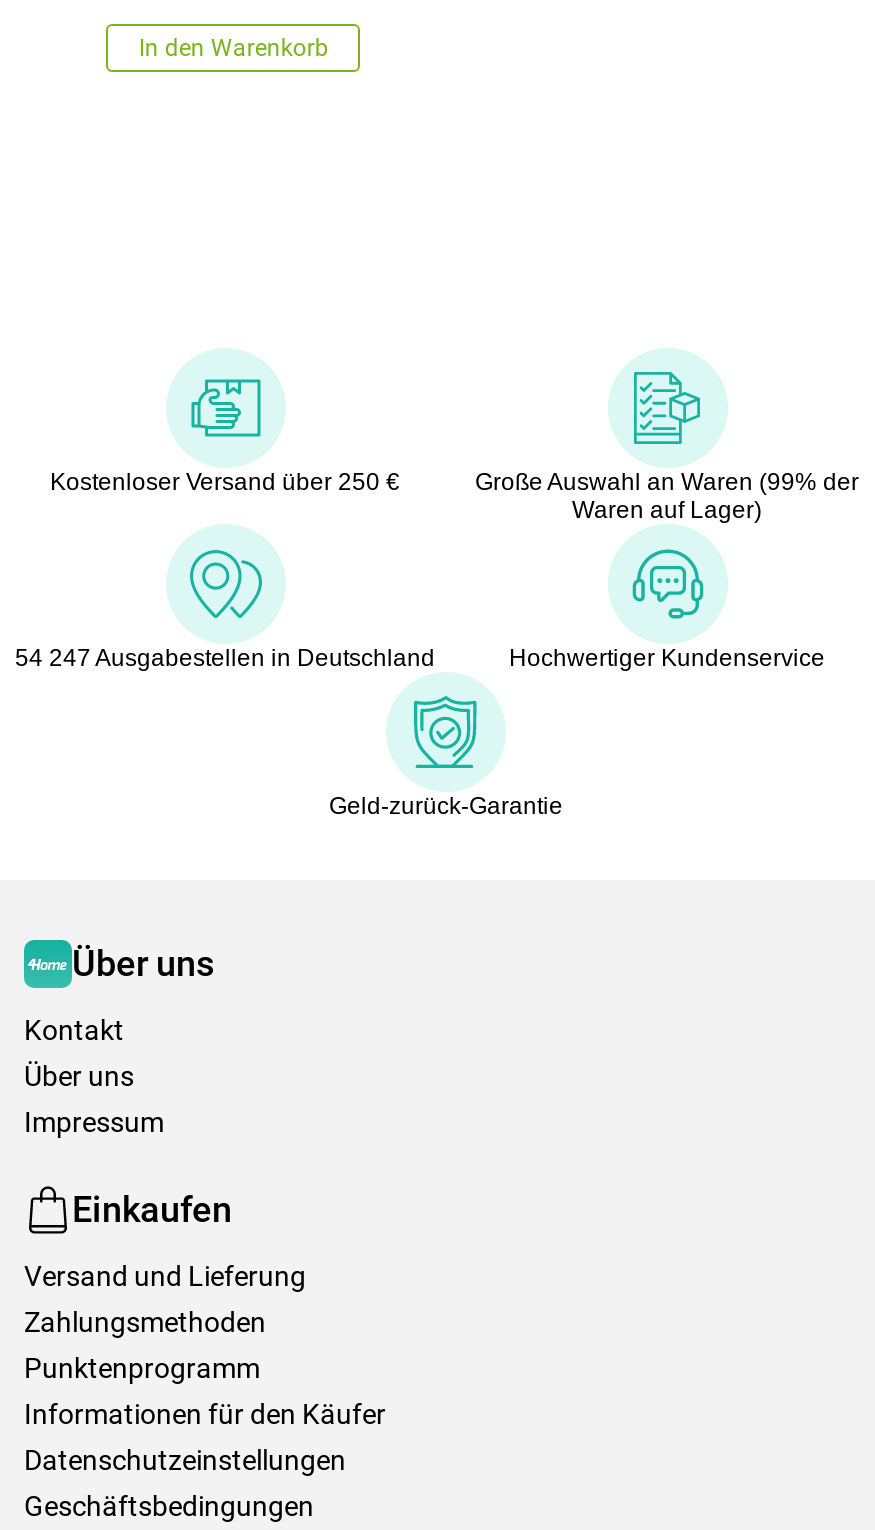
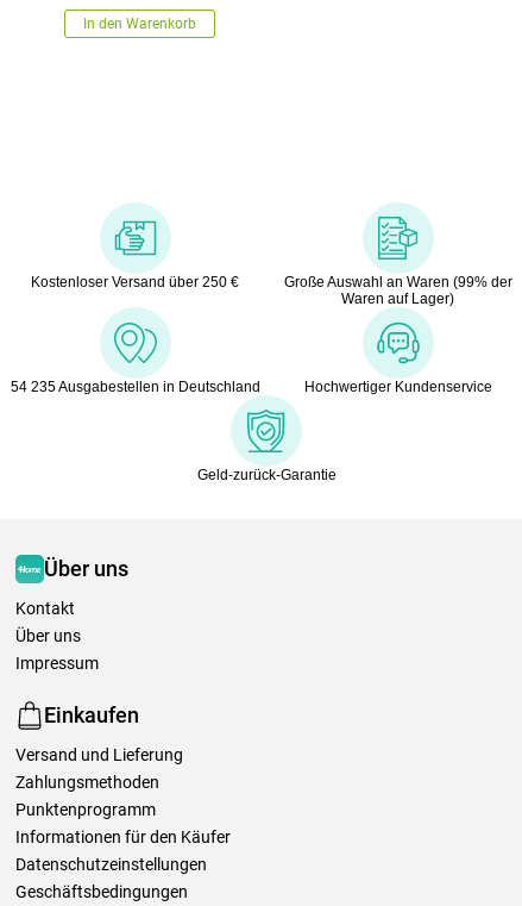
[15,644,435,672] 54 247 Ausgabestellen in Deutschland -> [10,379,260,395] 54 235 Ausgabestellen in Deutschland

